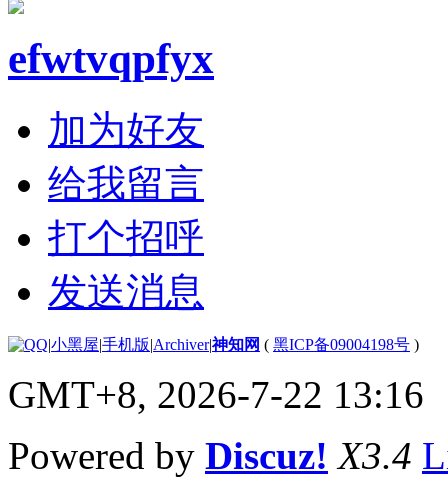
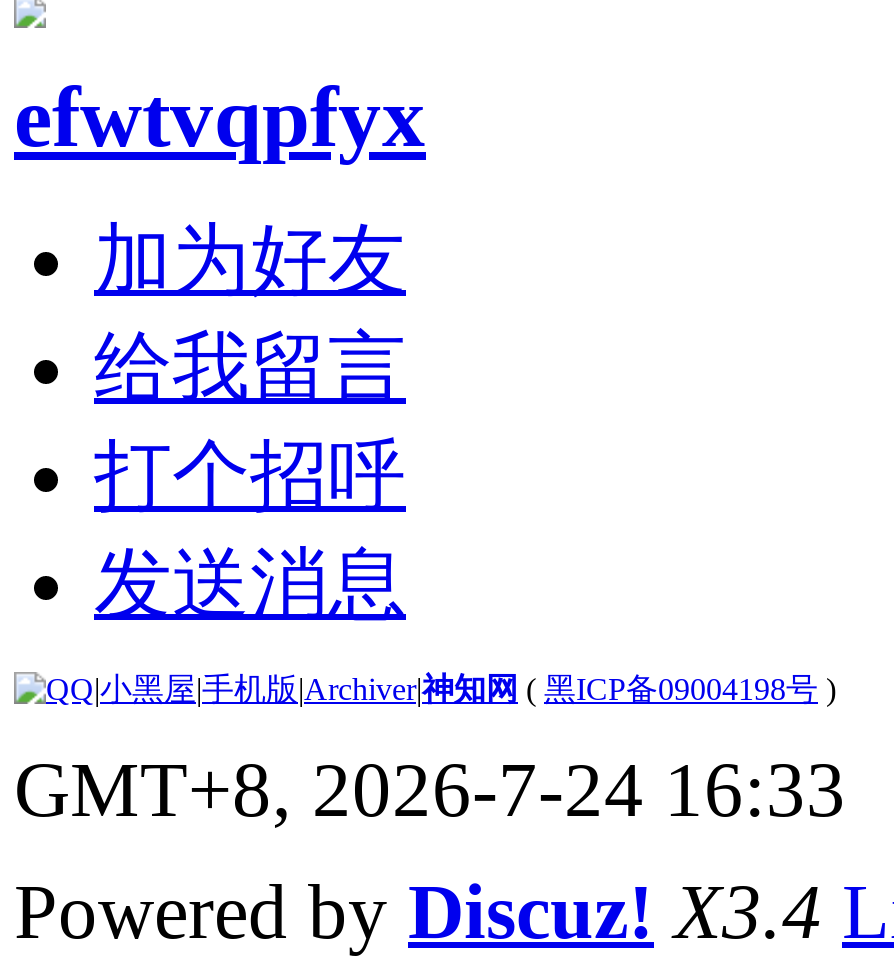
[8,373,424,416] GMT+8, 2026-7-22 13:16 -> [14,746,846,832] GMT+8, 2026-7-24 16:33

